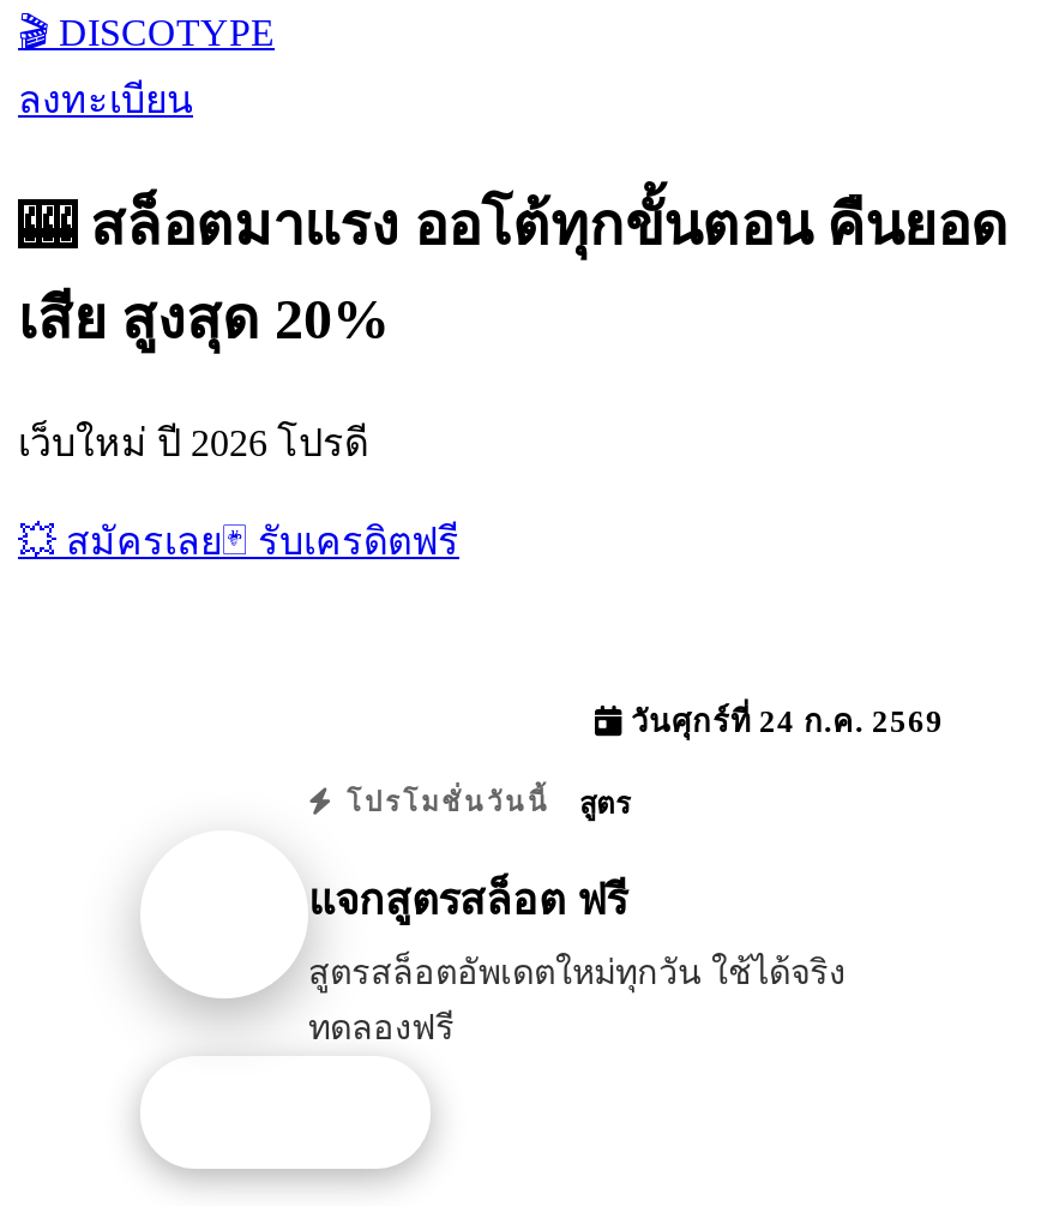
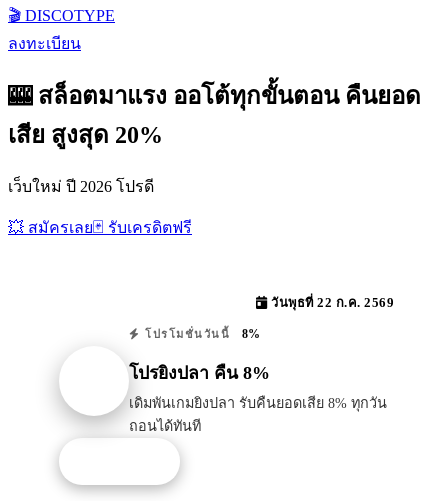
[622,705,944,739] วันศุกร์ที่ 24 ก.ค. 2569 -> [267,296,394,310] วันพุธที่ 22 ก.ค. 2569
[579,787,630,820] สูตร -> [242,327,260,341] 8%
[308,877,627,925] แจกสูตรสล็อต ฟรี -> [129,363,270,383] โปรยิงปลา คืน 8%
[308,954,846,1047] สูตรสล็อตอัพเดตใหม่ทุกวัน ใช้ได้จริง | ทดลองฟรี -> [129,395,387,434] เดิมพันเกมยิงปลา รับคืนยอดเสีย 8% ทุกวัน | ถอนได้ทันที

